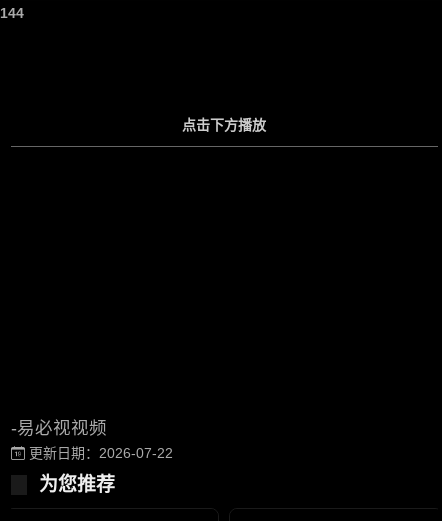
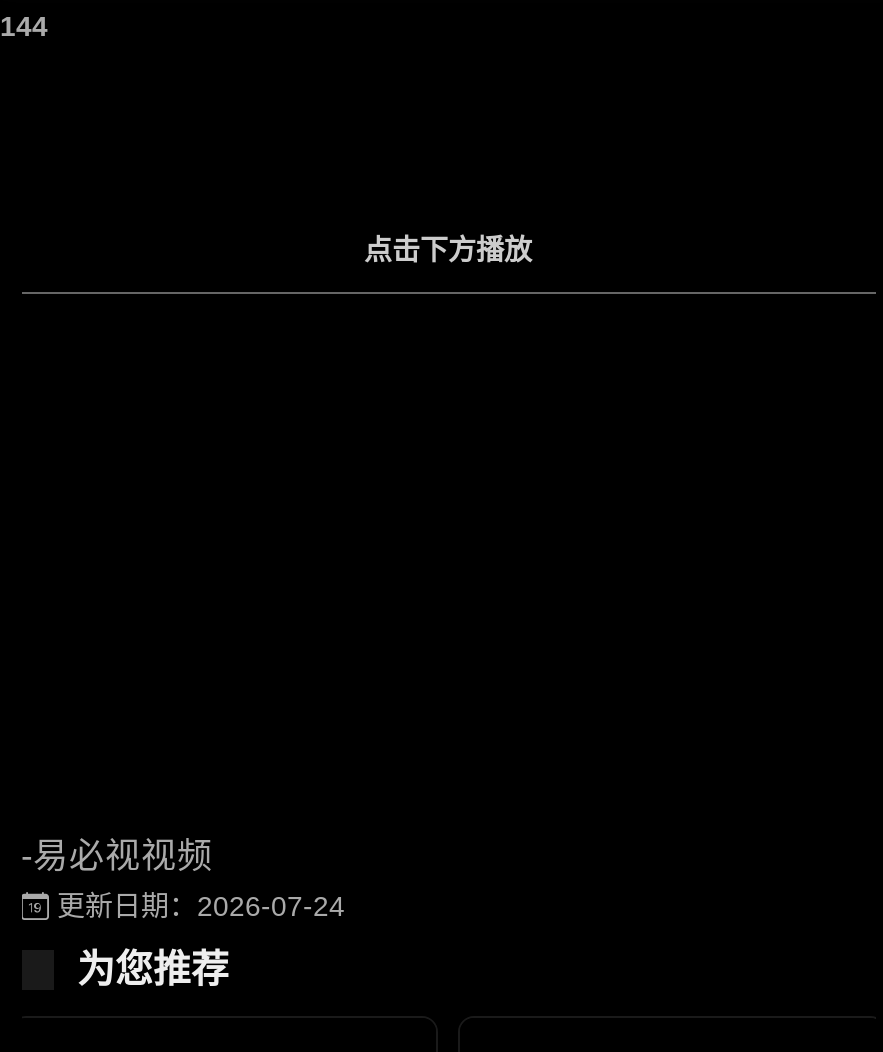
[24,445,172,461] 更新日期：2026-07-22 -> [49,890,345,922] 更新日期：2026-07-24

